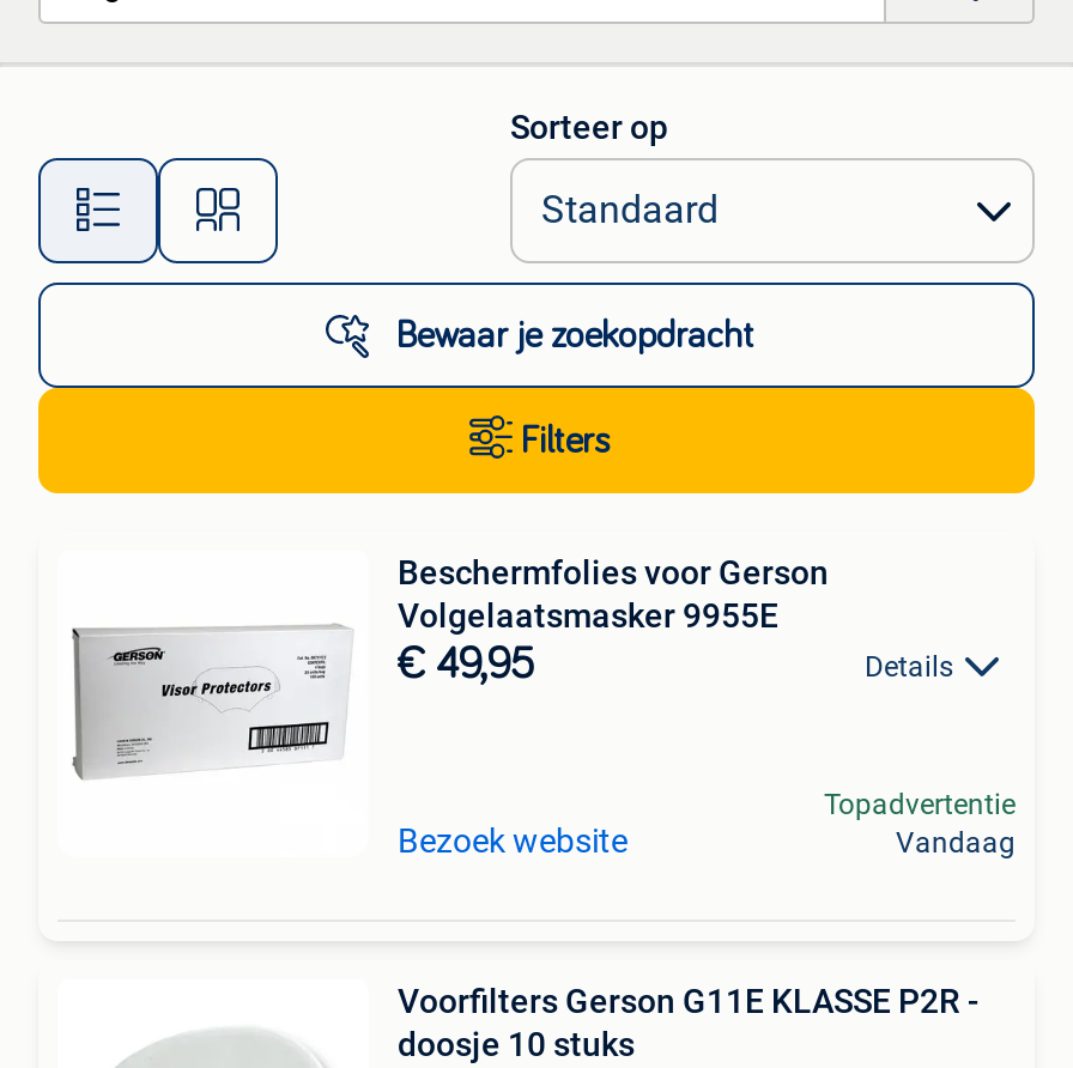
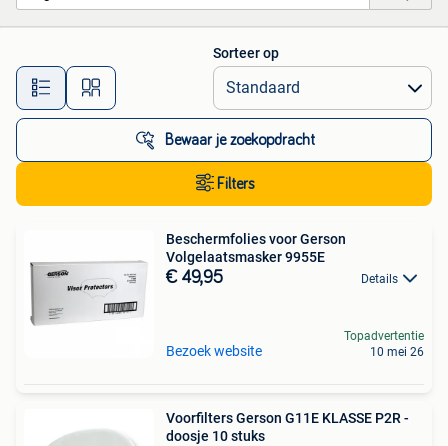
[896,826,1016,860] Vandaag -> [370,345,424,359] 10 mei 26

